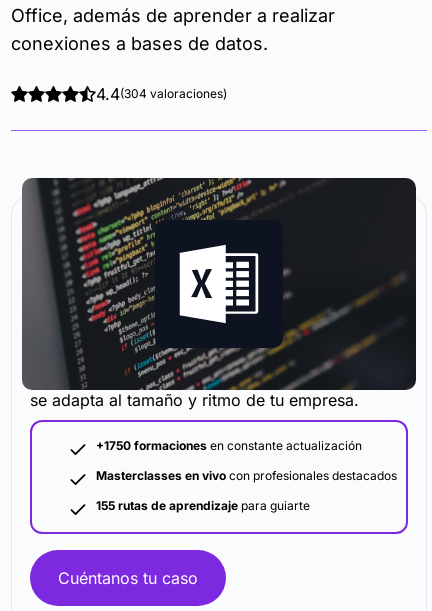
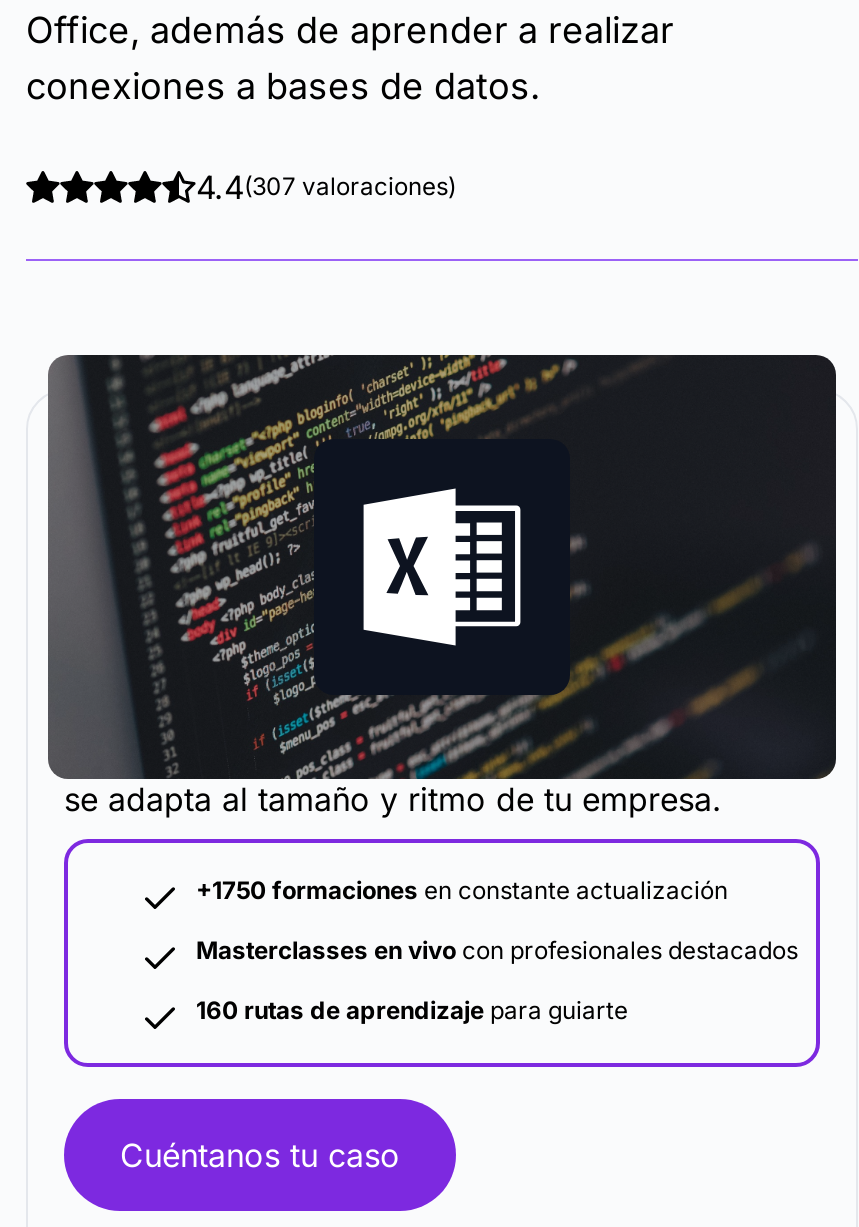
[96,84,227,104] 4.4(304 valoraciones) -> [196,167,456,207] 4.4(307 valoraciones)
[96,498,310,513] 155 rutas de aprendizaje para guiarte -> [196,995,628,1025] 160 rutas de aprendizaje para guiarte

